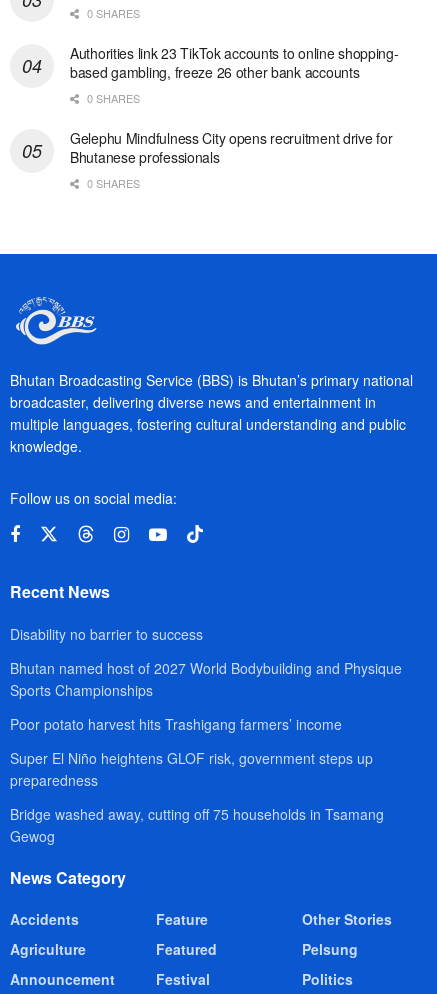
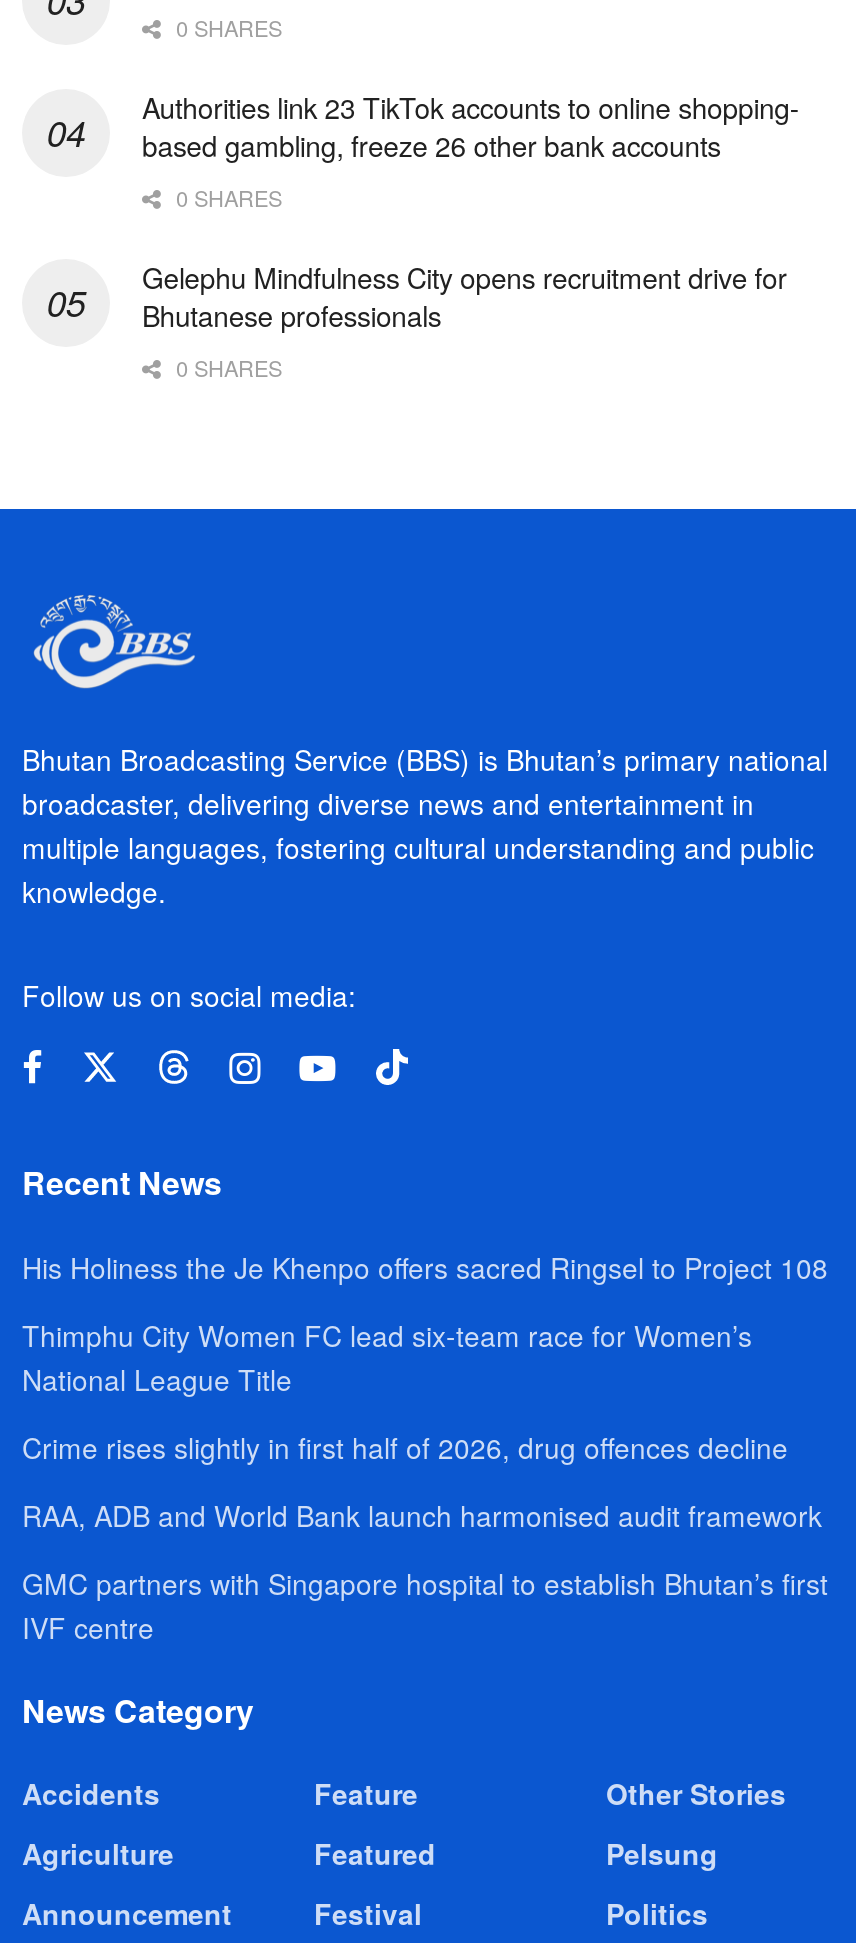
[10,624,203,644] Disability no barrier to success -> [22,1248,828,1288] His Holiness the Je Khenpo offers sacred Ringsel to Project 108
[10,658,402,700] Bhutan named host of 2027 World Bodybuilding and Physique | Sports Championships -> [22,1316,752,1400] Thimphu City Women FC lead six-team race for Women’s | National League Title
[10,714,342,734] Poor potato harvest hits Trashigang farmers’ income -> [22,1428,788,1468] Crime rises slightly in first half of 2026, drug offences decline
[10,748,373,790] Super El Niño heightens GLOF risk, government steps up | preparedness -> [22,1496,822,1536] RAA, ADB and World Bank launch harmonised audit framework
[10,804,384,846] Bridge washed away, cutting off 75 households in Tsamang | Gewog -> [22,1564,828,1648] GMC partners with Singapore hospital to establish Bhutan’s first | IVF centre

